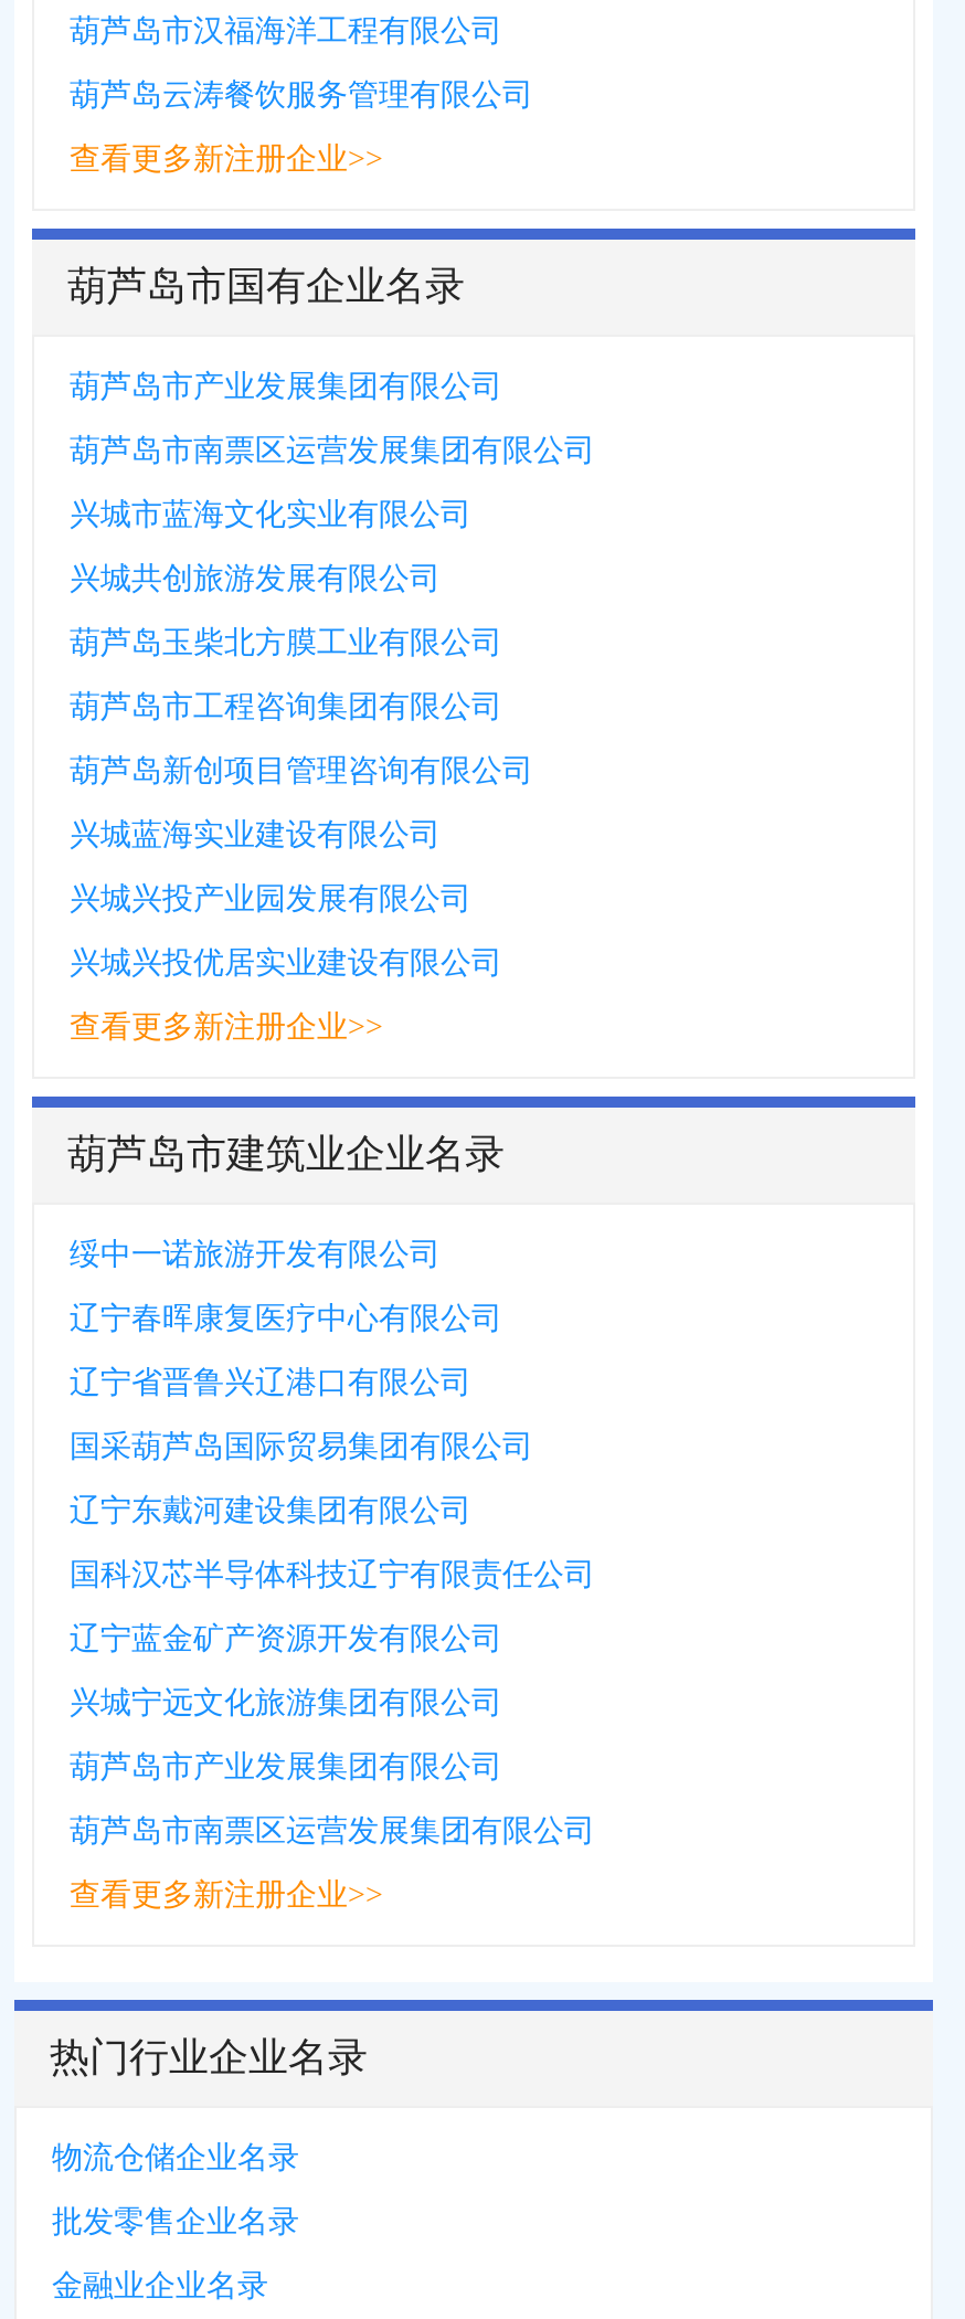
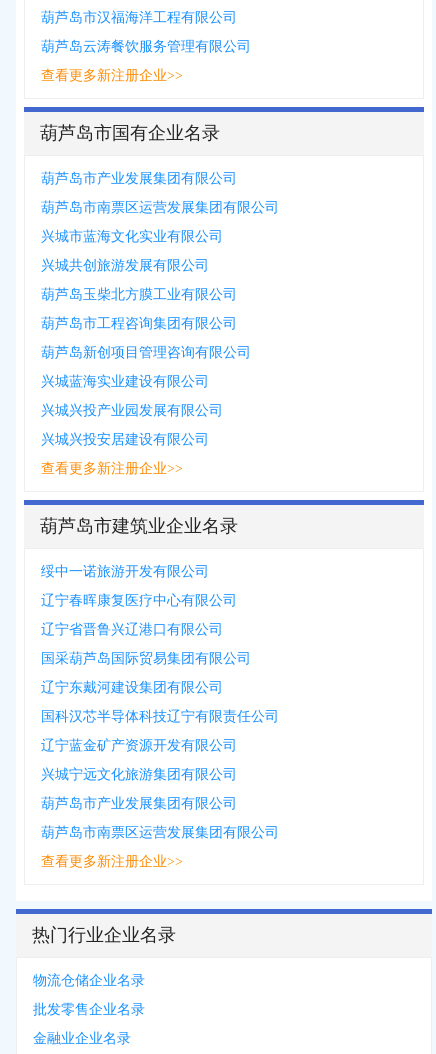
[70,946,502,980] 兴城兴投优居实业建设有限公司 -> [41,432,209,447] 兴城兴投安居建设有限公司

